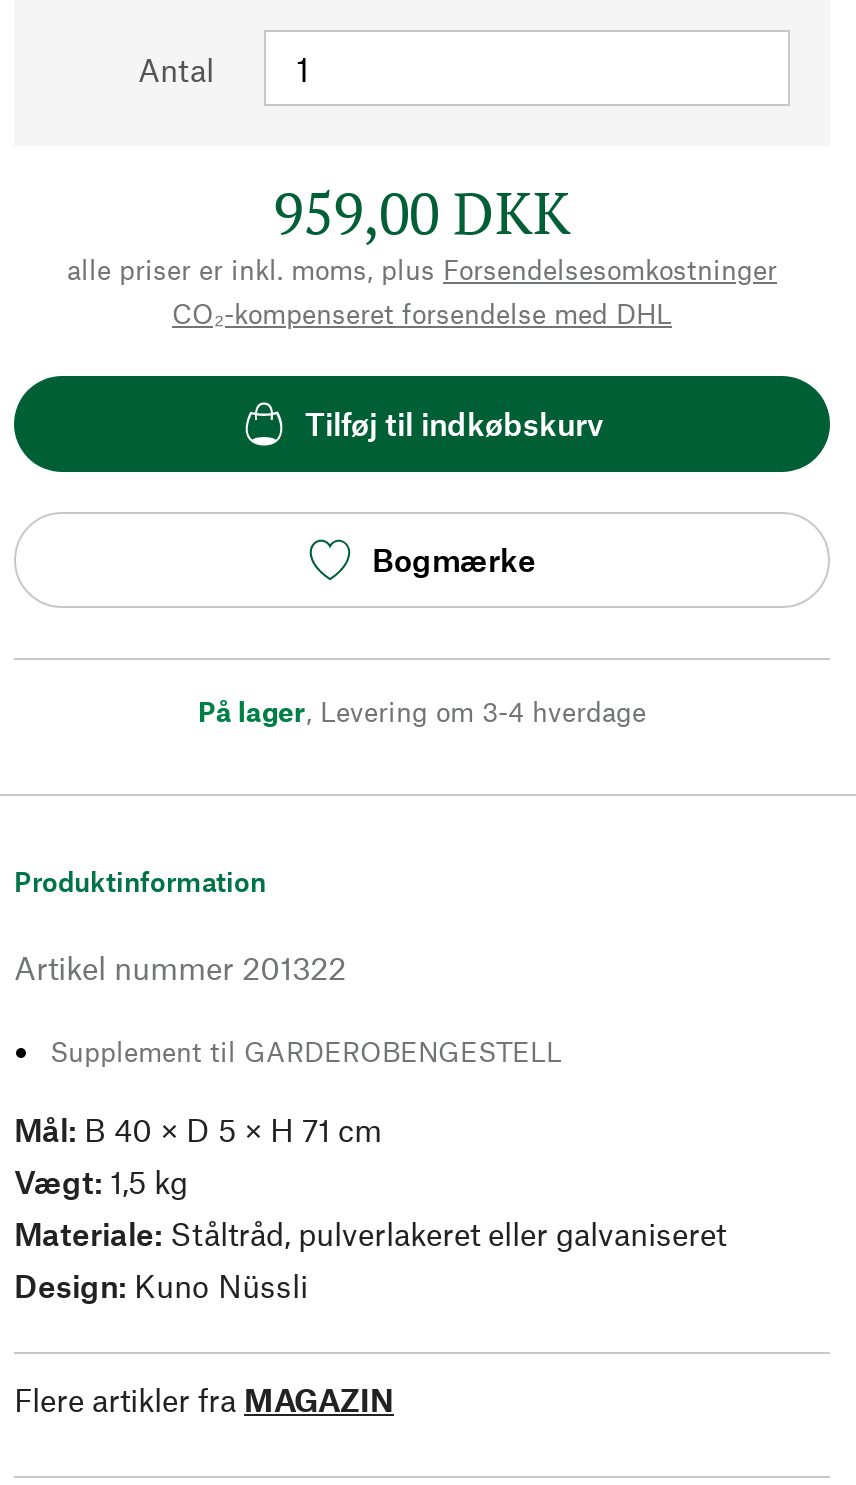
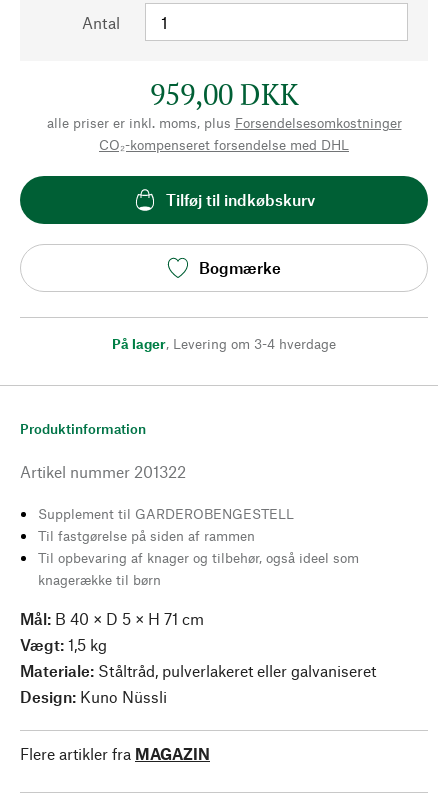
none -> [38,526,359,587] Til fastgørelse på siden af rammen | Til opbevaring af knager og tilbehør, også ideel som | knagerække til børn

